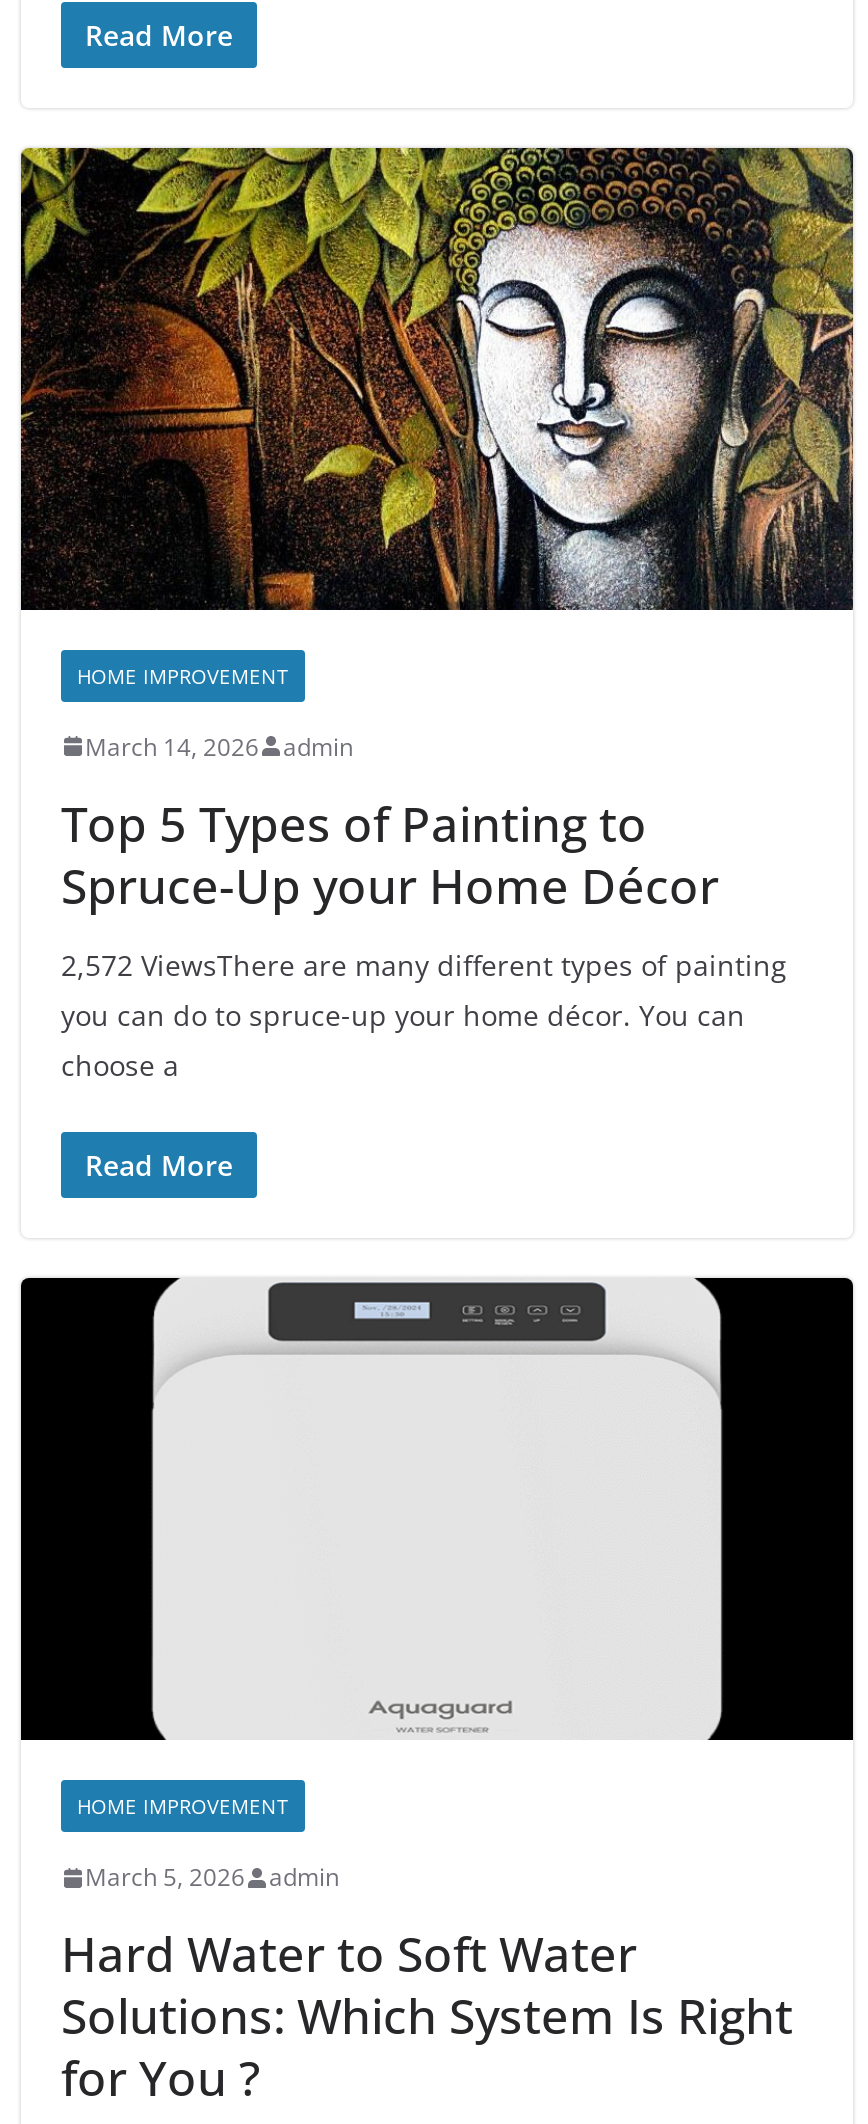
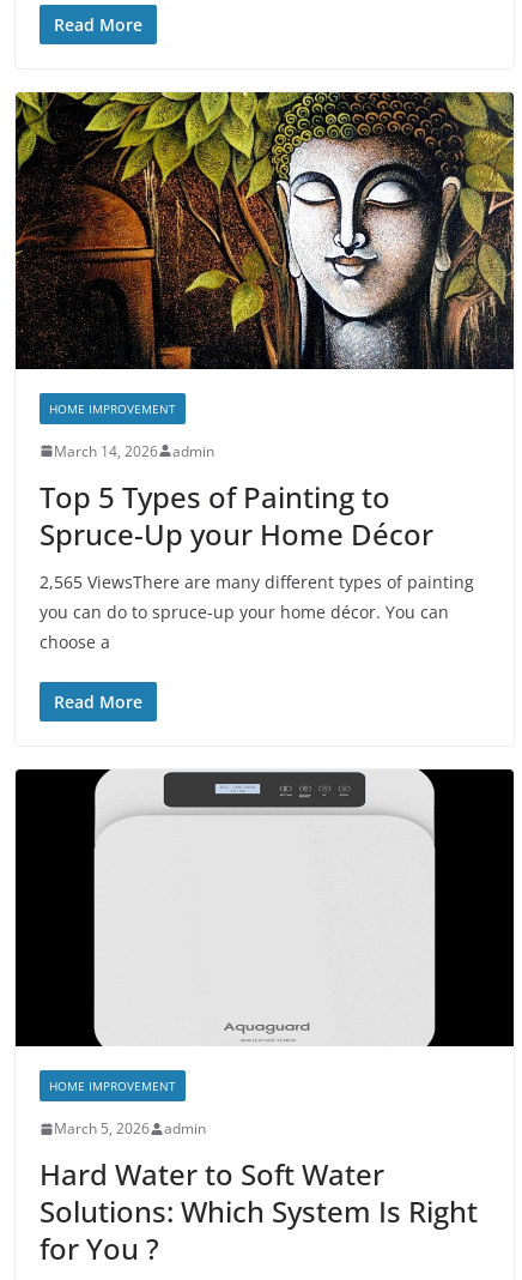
[61,946,787,984] 2,572 ViewsThere are many different types of painting -> [40,570,474,593] 2,565 ViewsThere are many different types of painting

